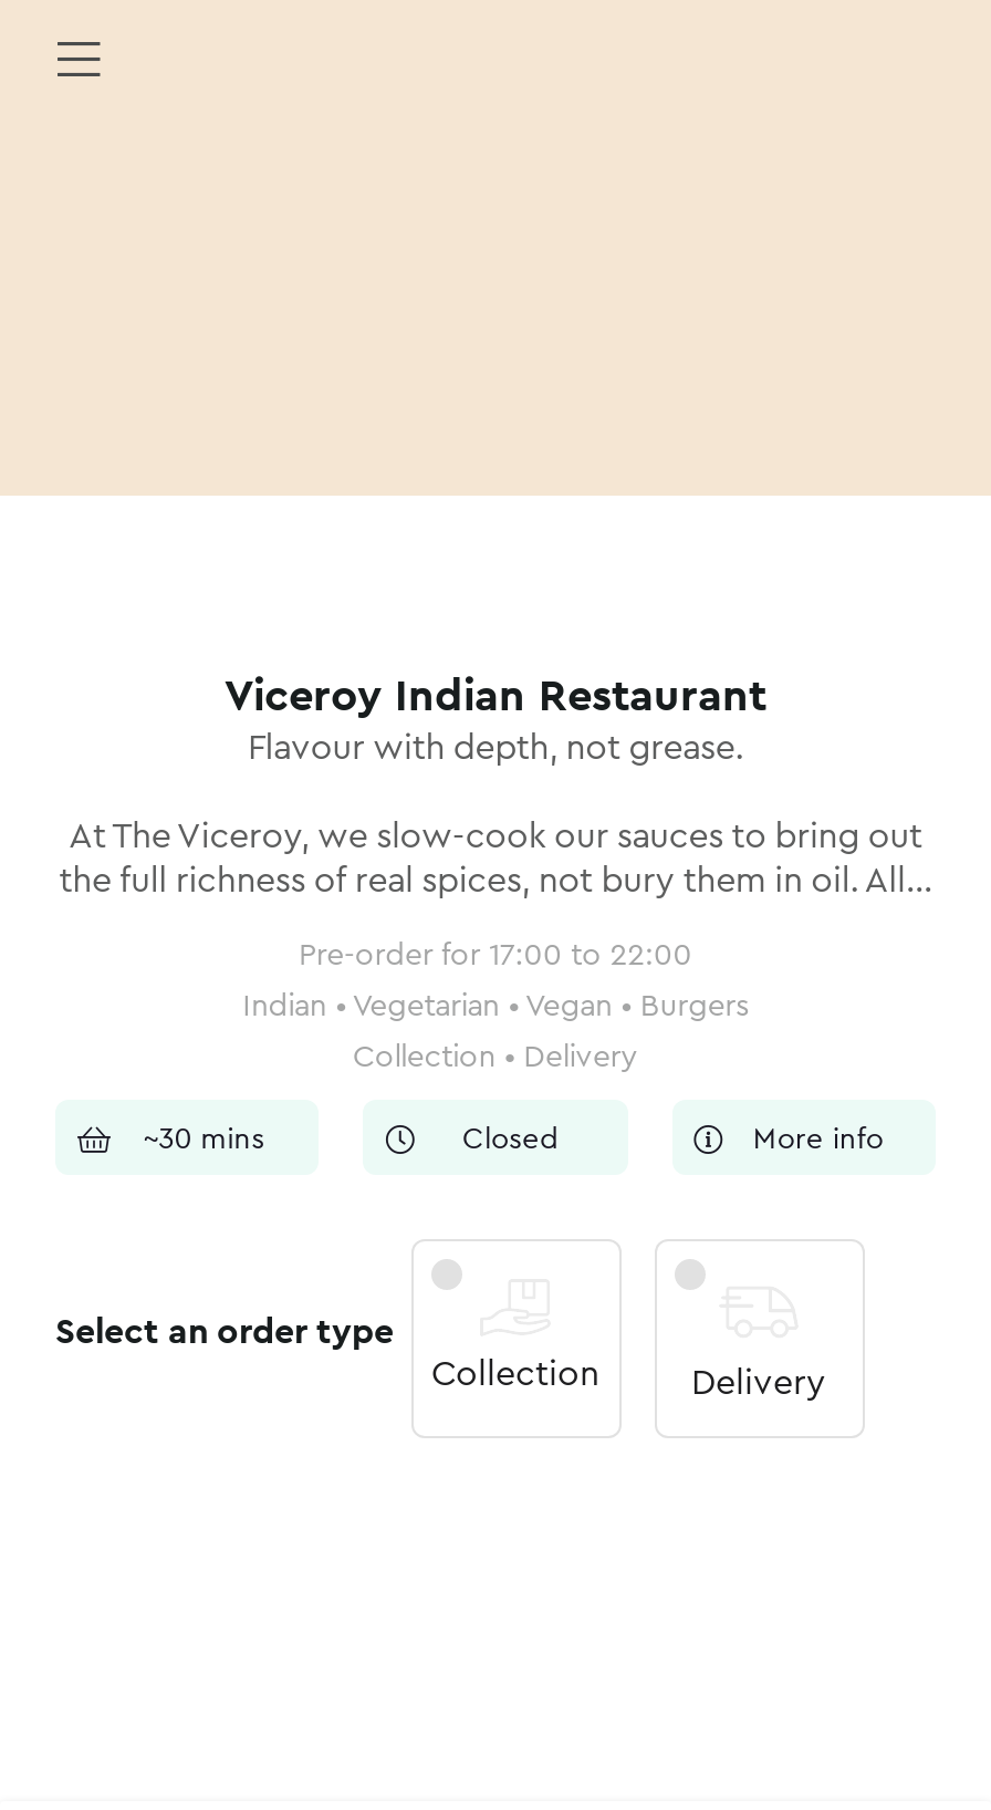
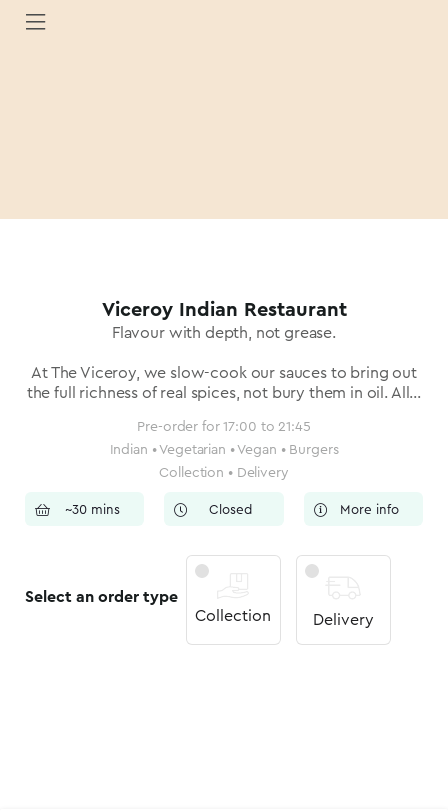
[299,940,692,971] Pre-order for 17:00 to 22:00 -> [137,420,310,434] Pre-order for 17:00 to 21:45

